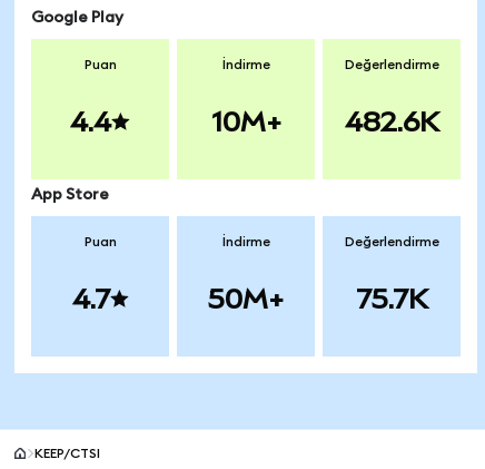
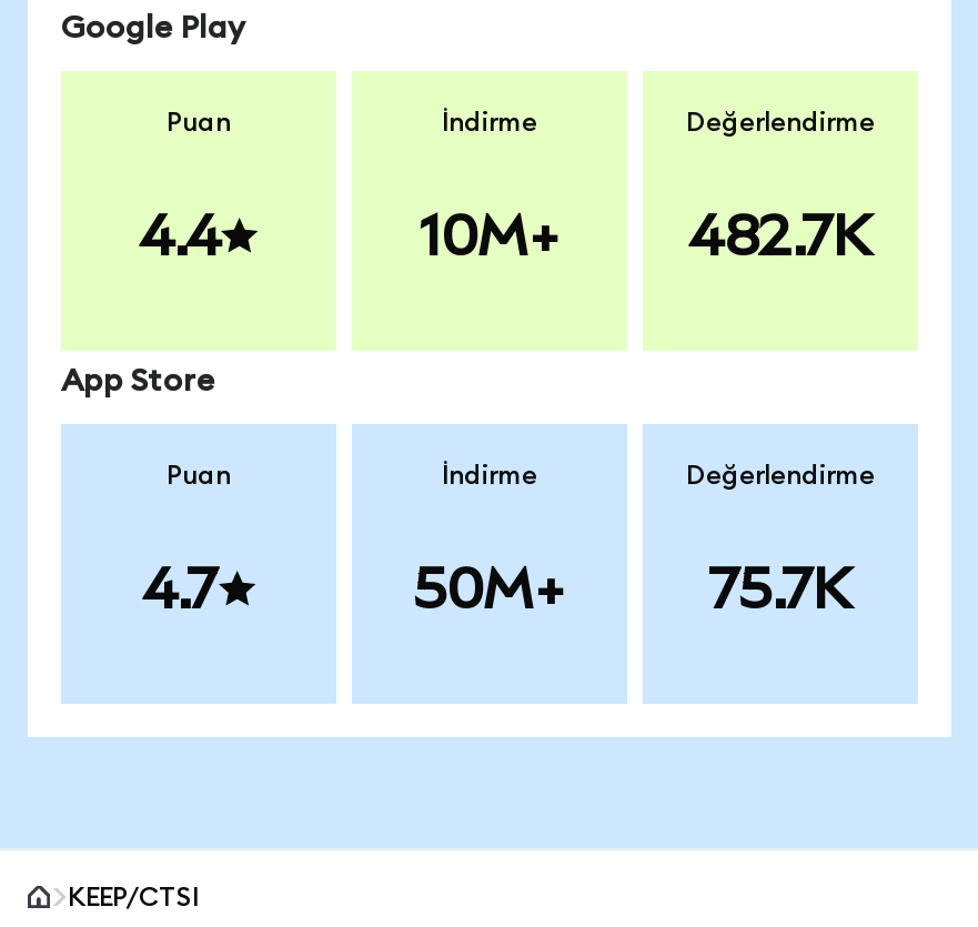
[344,106,439,137] 482.6K -> [688,204,873,266] 482.7K

